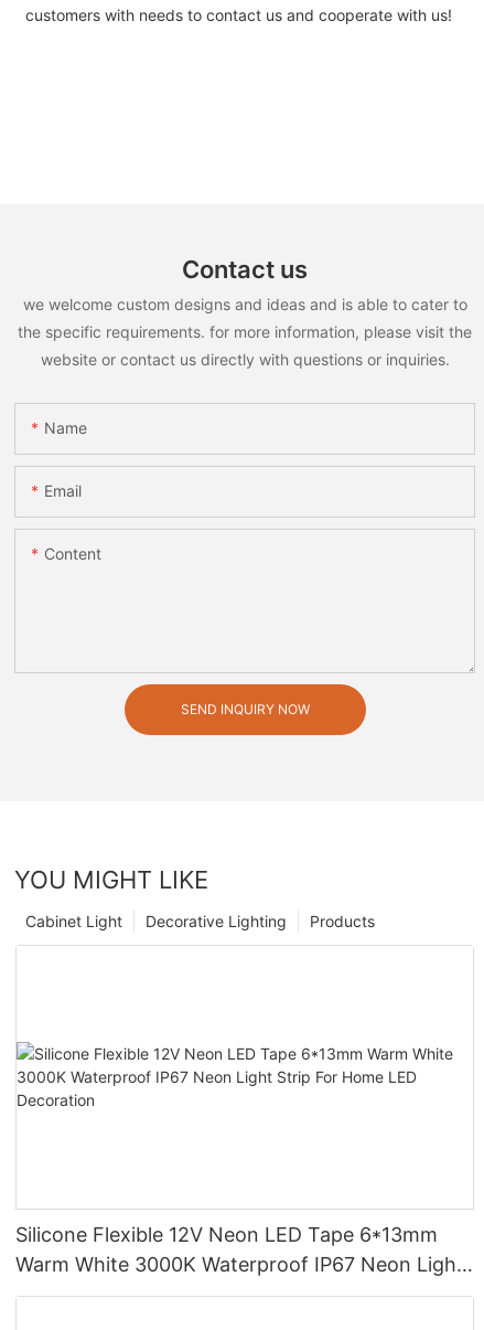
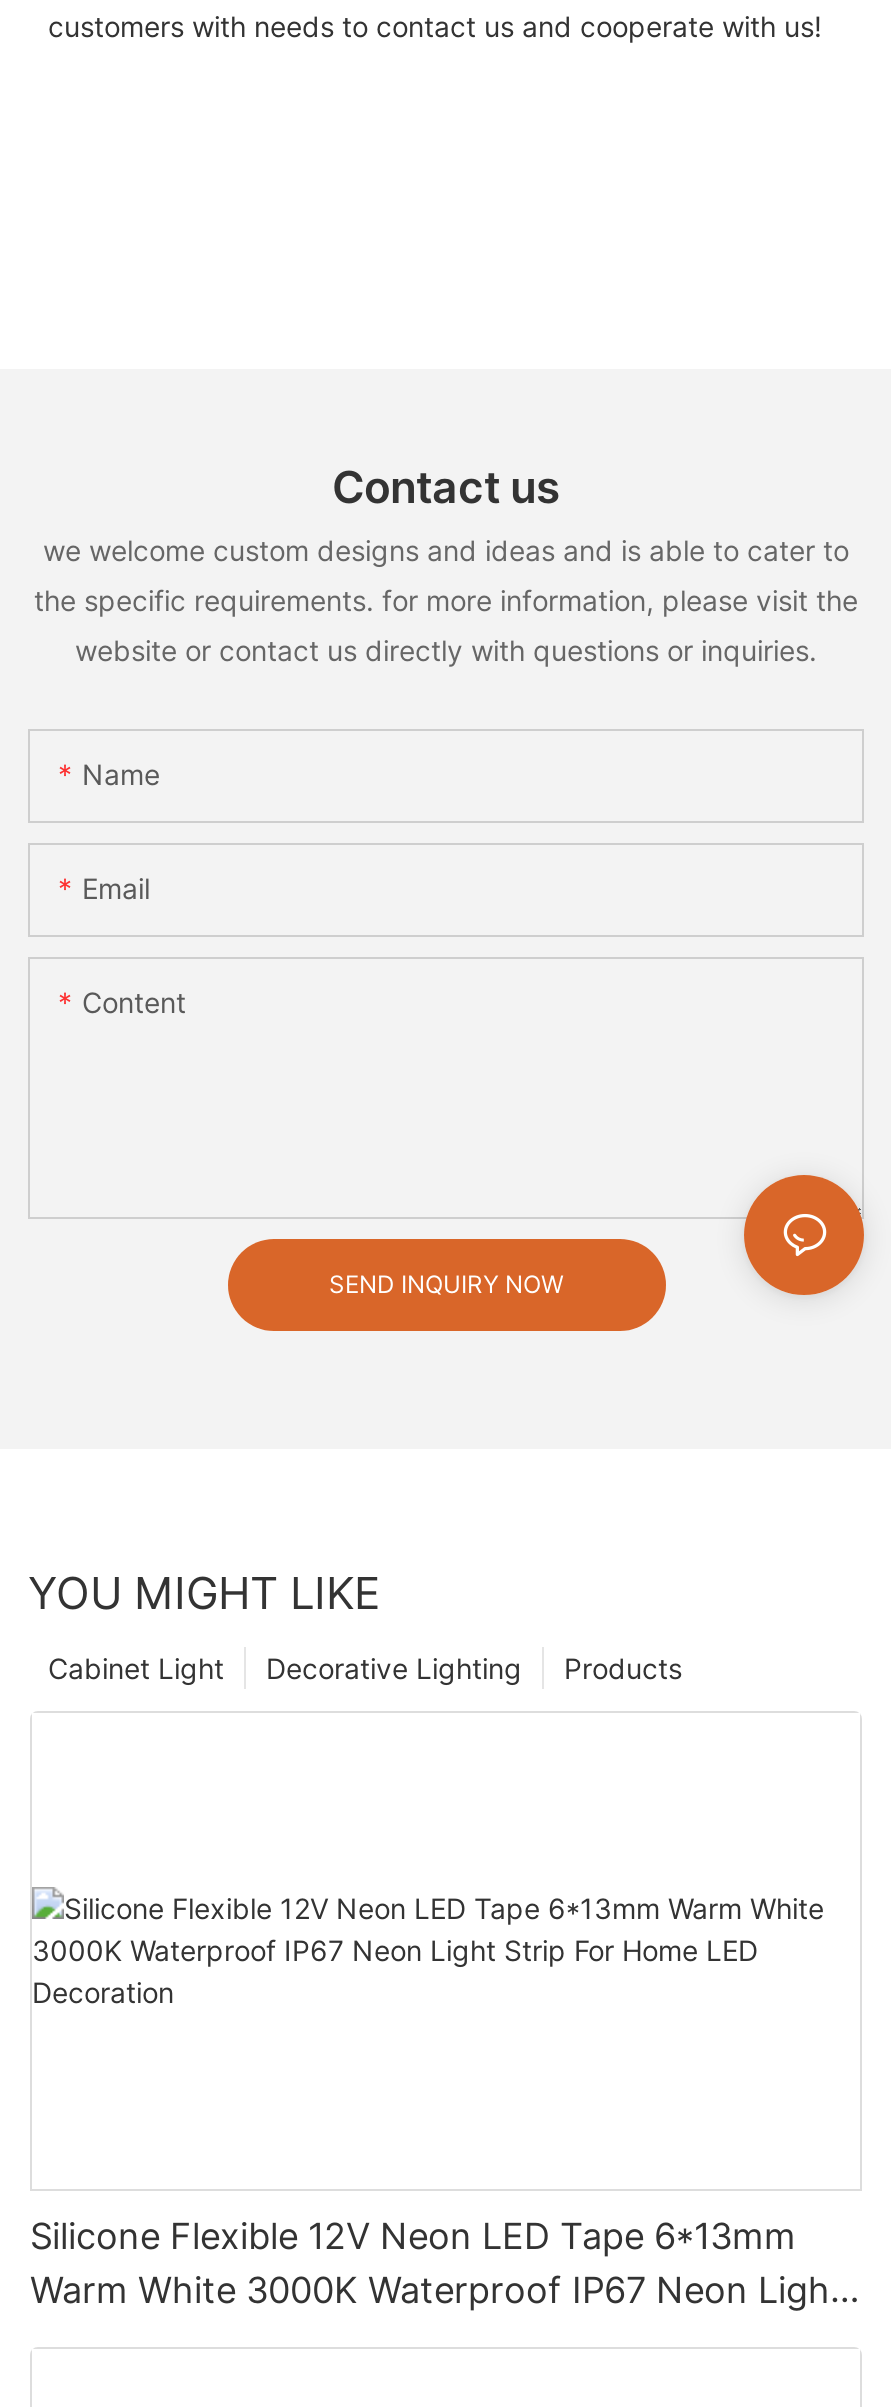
none -> [742,1173,866,1299] [image]

